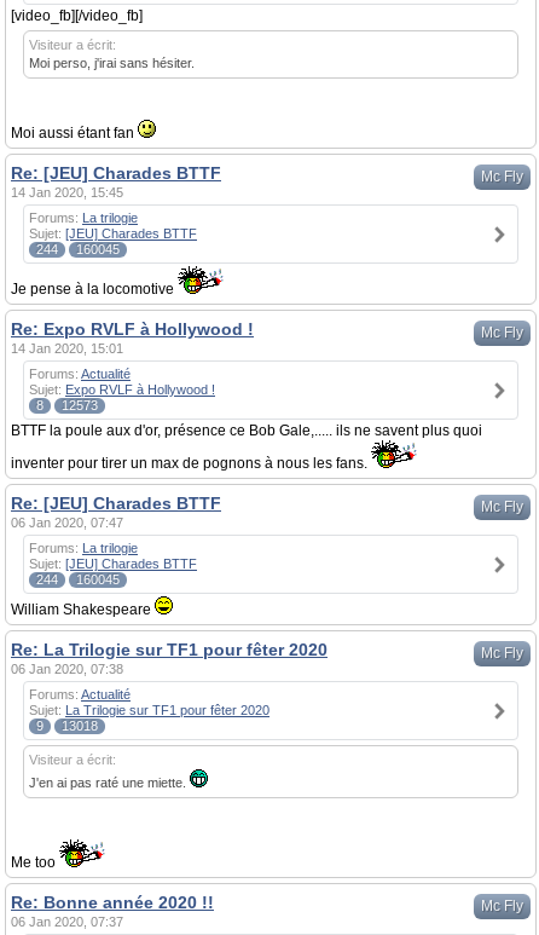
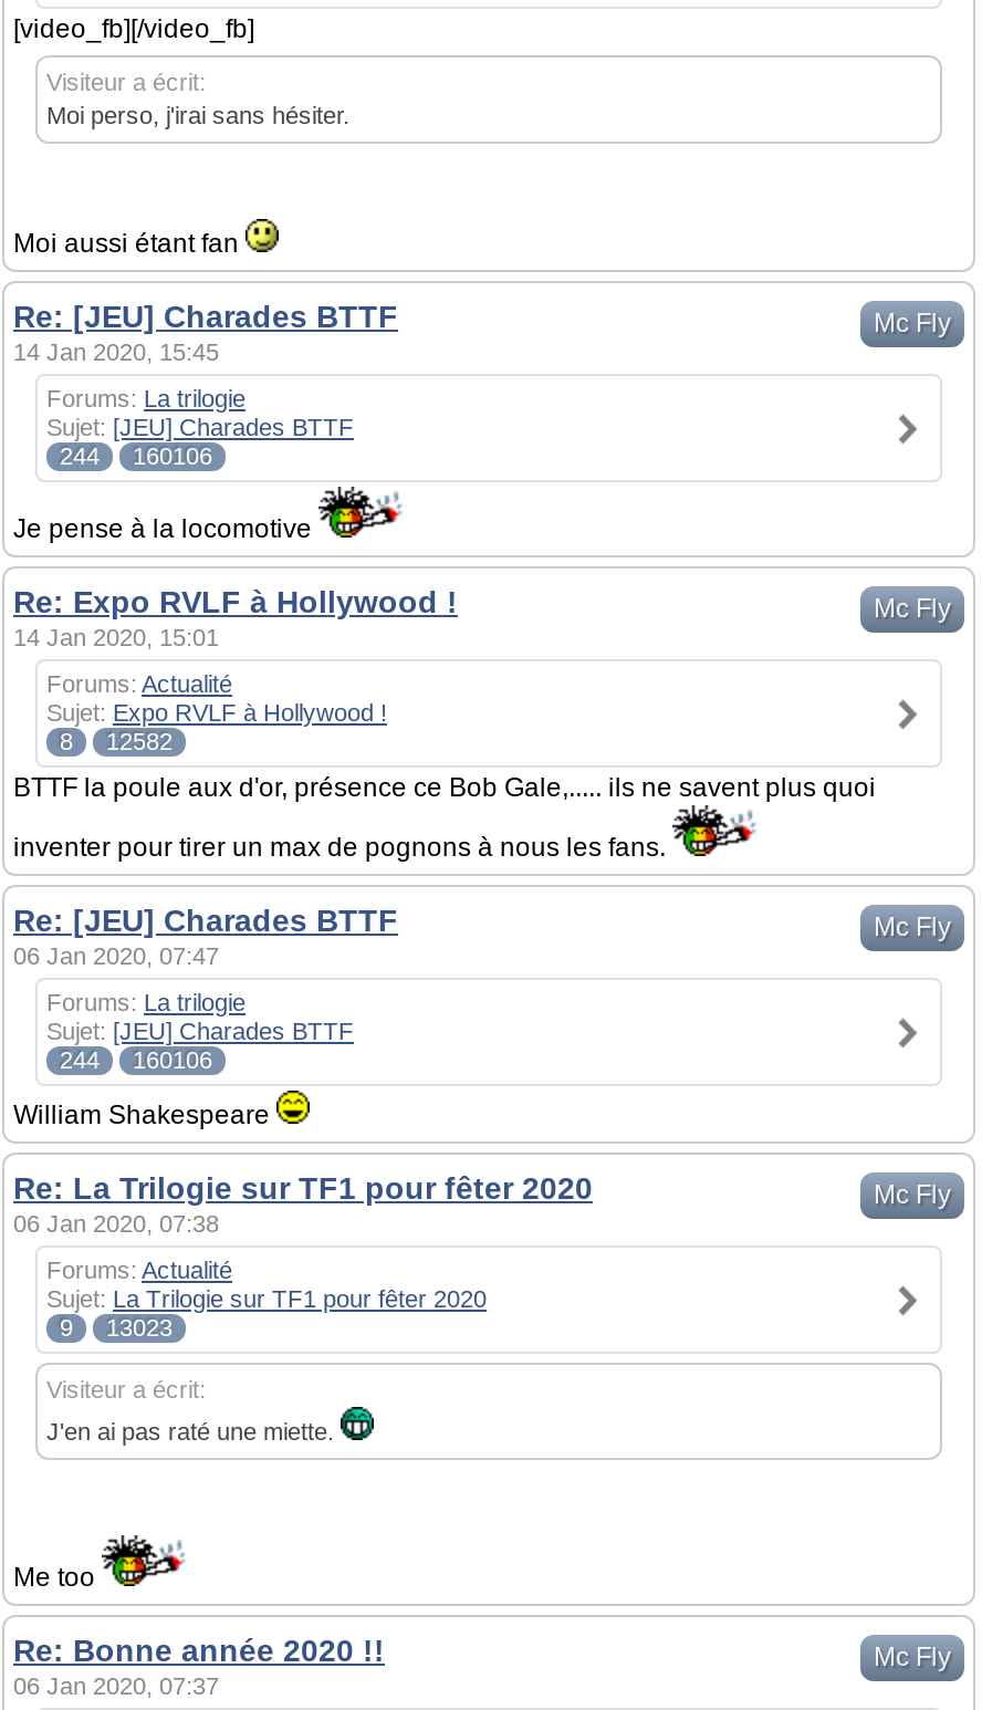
[36,242,120,257] 244 160045 -> [60,443,212,470] 244 160106
[36,398,98,413] 8 12573 -> [60,728,173,755] 8 12582
[36,572,120,587] 244 160045 -> [60,1047,212,1074] 244 160106
[36,719,98,733] 9 13018 -> [60,1315,173,1341] 9 13023

